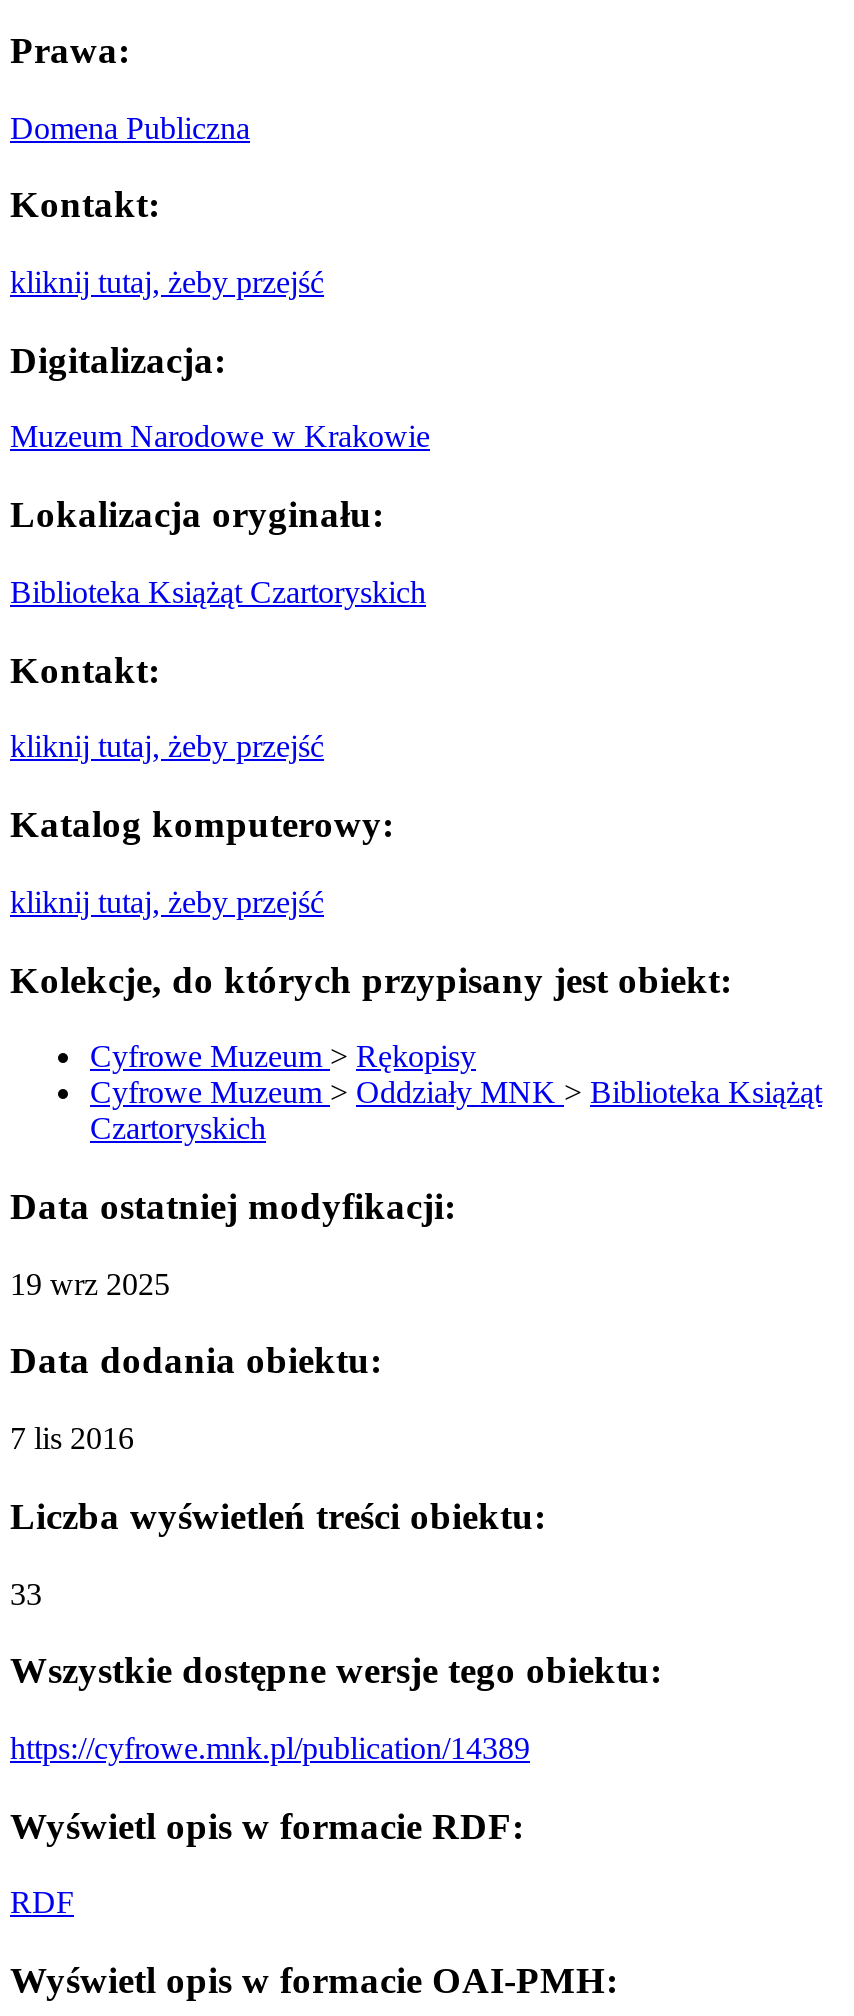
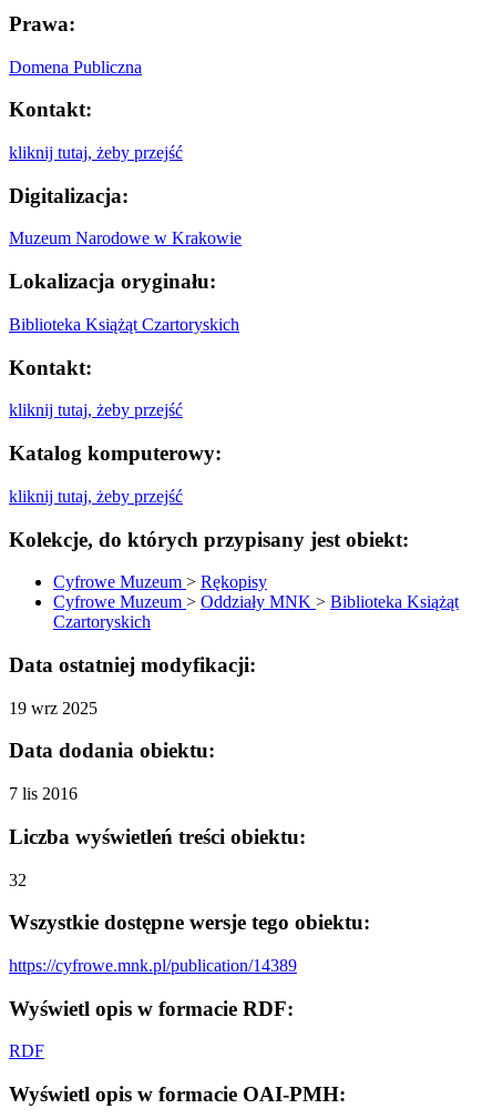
[10,1576,42,1610] 33 -> [9,870,27,889] 32

